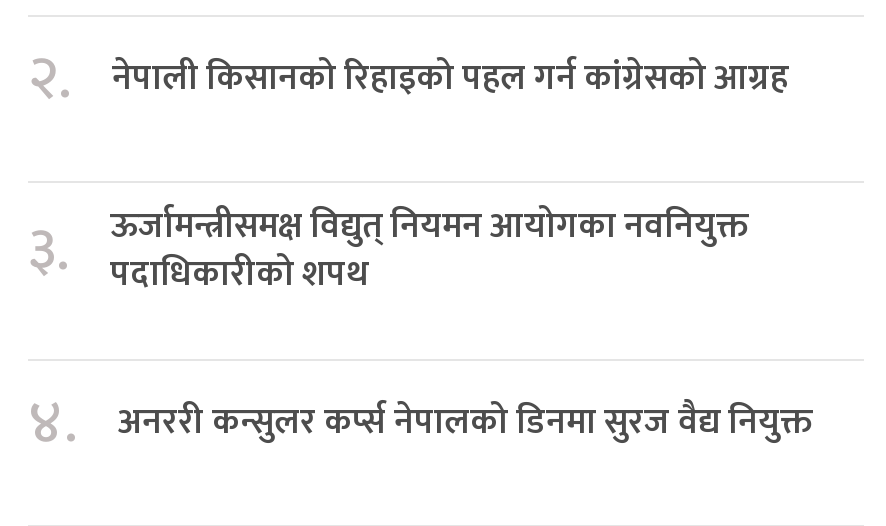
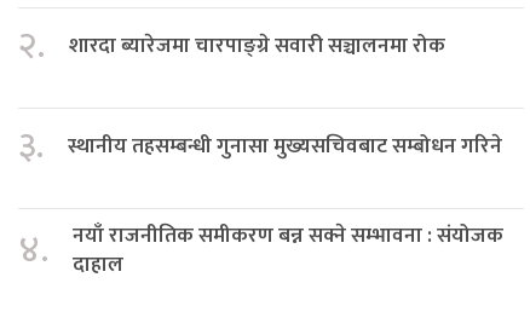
[112,49,788,107] नेपाली किसानको रिहाइको पहल गर्न कांग्रेसको आग्रह -> [69,28,445,63] शारदा ब्यारेजमा चारपाङ्ग्रे सवारी सञ्चालनमा रोक
[110,197,748,303] ऊर्जामन्त्रीसमक्ष विद्युत् नियमन आयोगका नवनियुक्त | पदाधिकारीको शपथ -> [68,129,502,164] स्थानीय तहसम्बन्धी गुनासा मुख्यसचिवबाट सम्बोधन गरिने
[118,393,812,451] अनररी कन्सुलर कर्प्स नेपालको डिनमा सुरज वैद्य नियुक्त -> [73,218,503,282] नयाँ राजनीतिक समीकरण बन्न सक्ने सम्भावना : संयोजक | दाहाल

